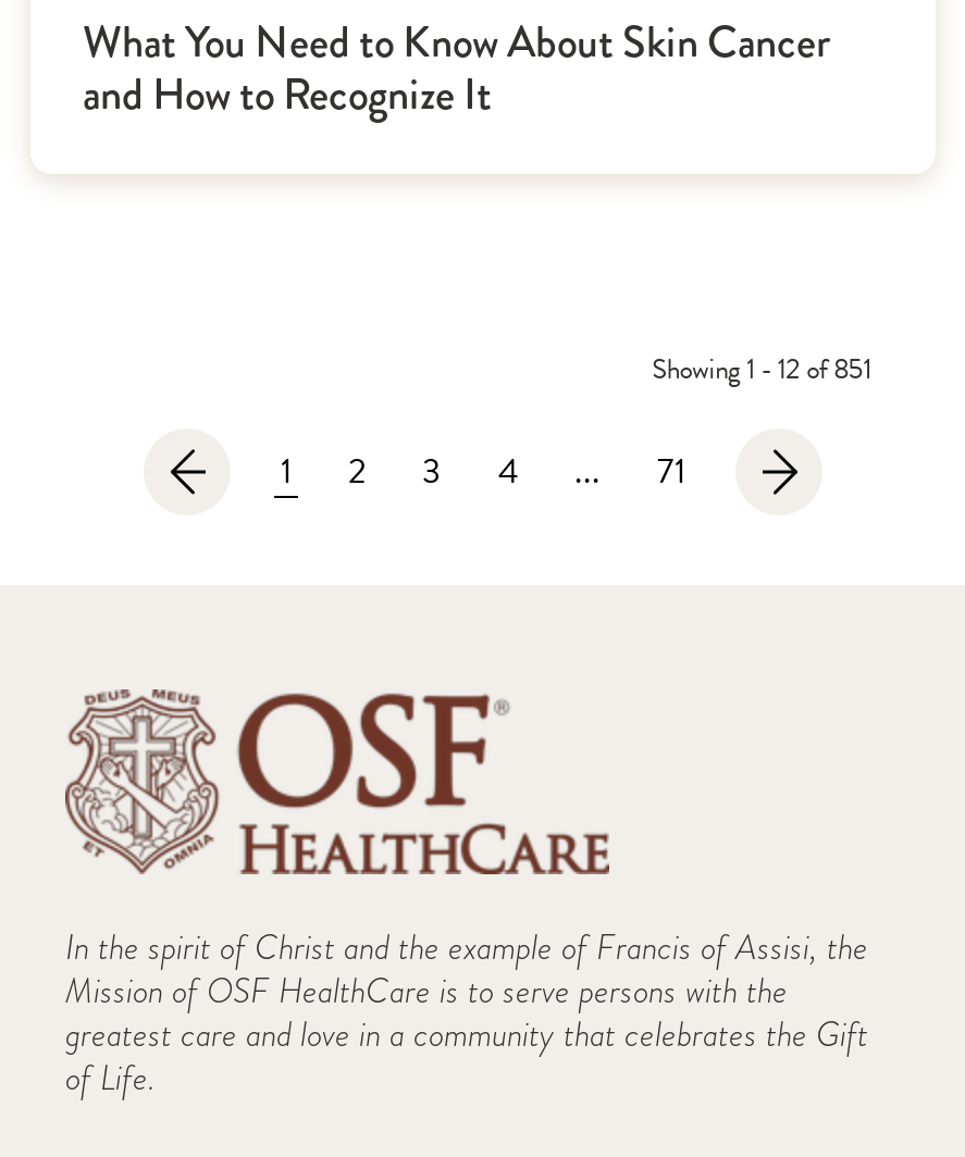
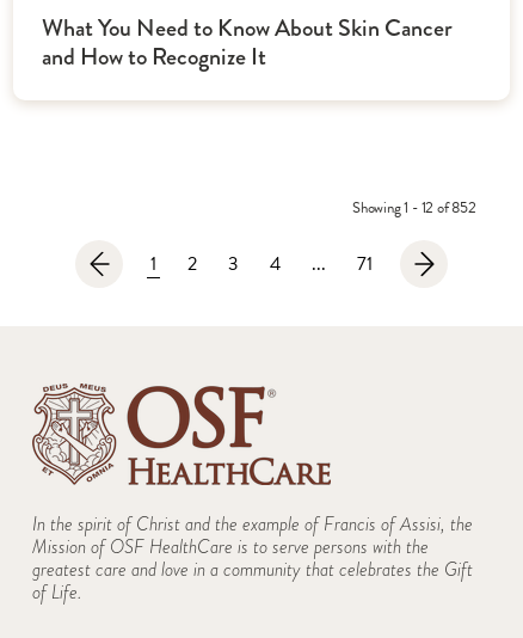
[652,348,871,391] Showing 1 - 12 of 851 -> [352,196,476,220] Showing 1 - 12 of 852

